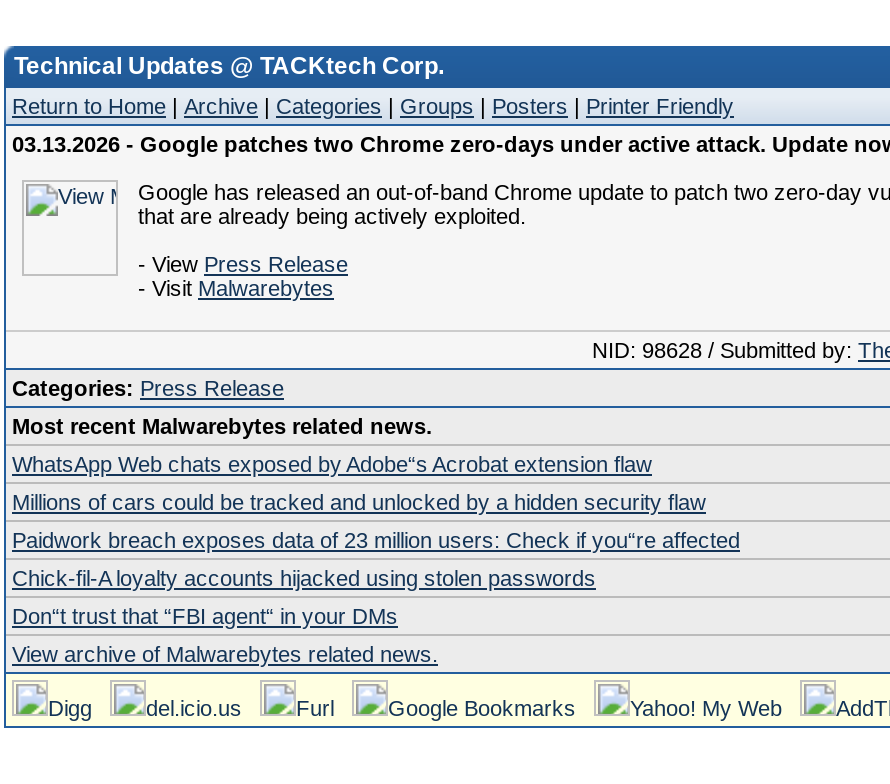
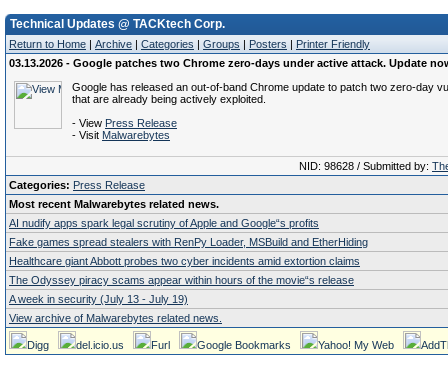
[12,452,652,476] WhatsApp Web chats exposed by Adobe“s Acrobat extension flaw -> [9,217,319,229] AI nudify apps spark legal scrutiny of Apple and Google“s profits
[12,490,706,514] Millions of cars could be tracked and unlocked by a hidden security flaw -> [9,236,368,248] Fake games spread stealers with RenPy Loader, MSBuild and EtherHiding
[12,528,740,552] Paidwork breach exposes data of 23 million users: Check if you“re affected -> [9,255,360,267] Healthcare giant Abbott probes two cyber incidents amid extortion claims
[12,566,596,590] Chick-fil-A loyalty accounts hijacked using stolen passwords -> [9,274,354,286] The Odyssey piracy scams appear within hours of the movie“s release
[12,604,398,628] Don“t trust that “FBI agent“ in your DMs -> [9,293,188,305] A week in security (July 13 - July 19)

